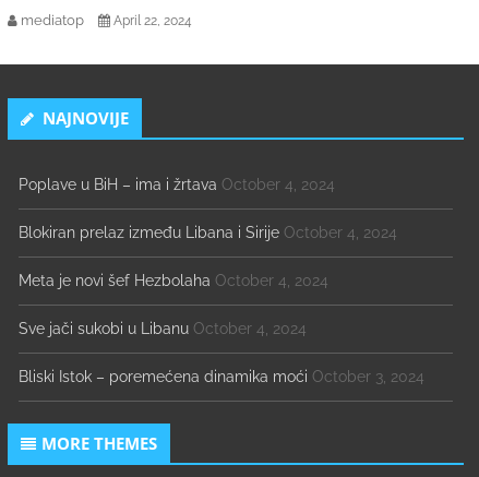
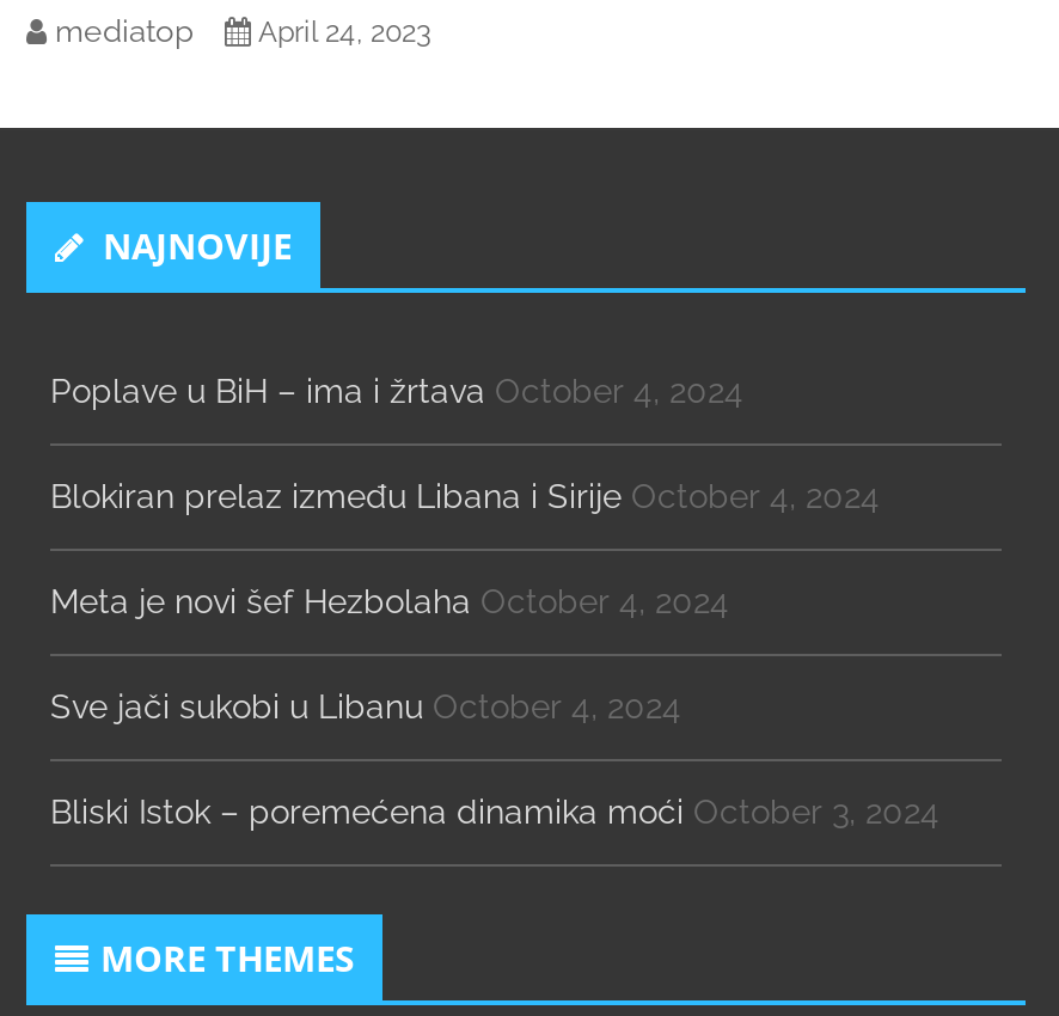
[21,12,192,28] mediatop April 22, 2024 -> [55,12,430,48] mediatop April 24, 2023

